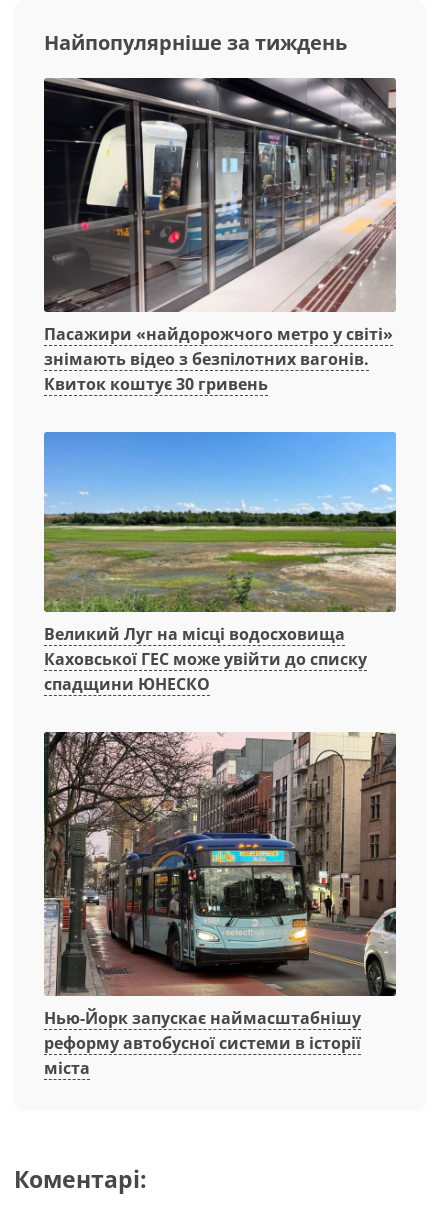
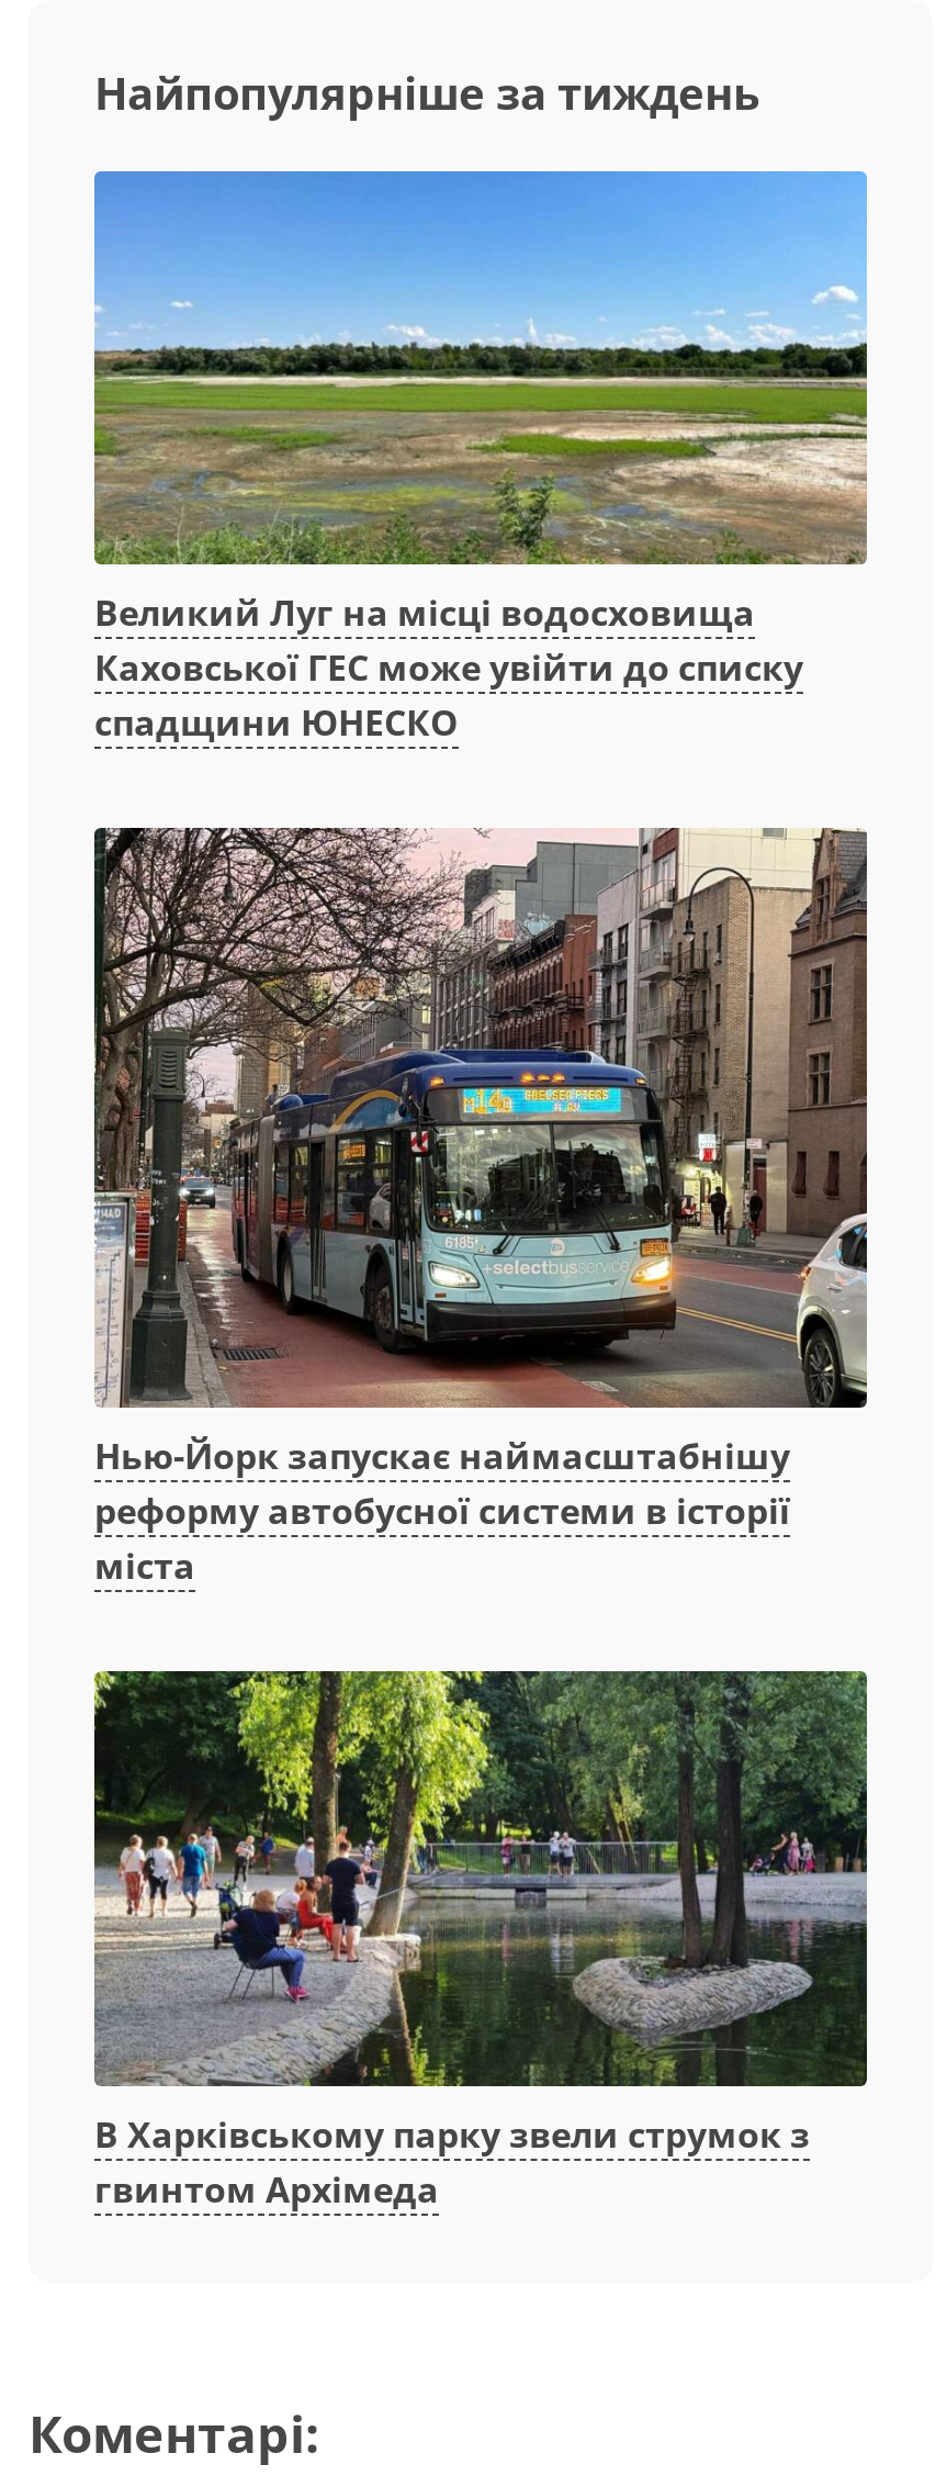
[43,77,397,395] [image] | Пасажири «найдорожчого метро у світі» | знімають відео з безпілотних вагонів. | Квиток коштує 30 гривень -> none
moved [42,450,398,1079] -> [90,209,871,1590]: [image] | Великий Луг на місці водосховища | Каховської ГЕС може увійти до списку | спадщини ЮНЕСКО | Нью-Йорк запускає наймасштабнішу | реформу автобусної системи в історії | міста
none -> [92,1667,869,2213] [image] | В Харківському парку звели струмок з | гвинтом Архімеда

